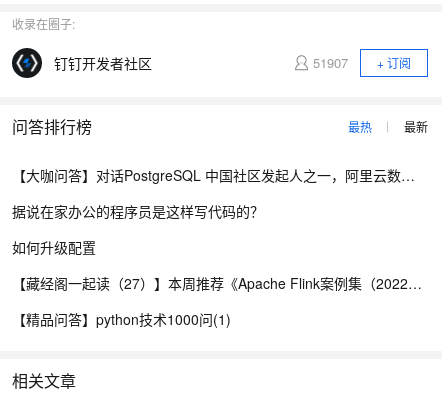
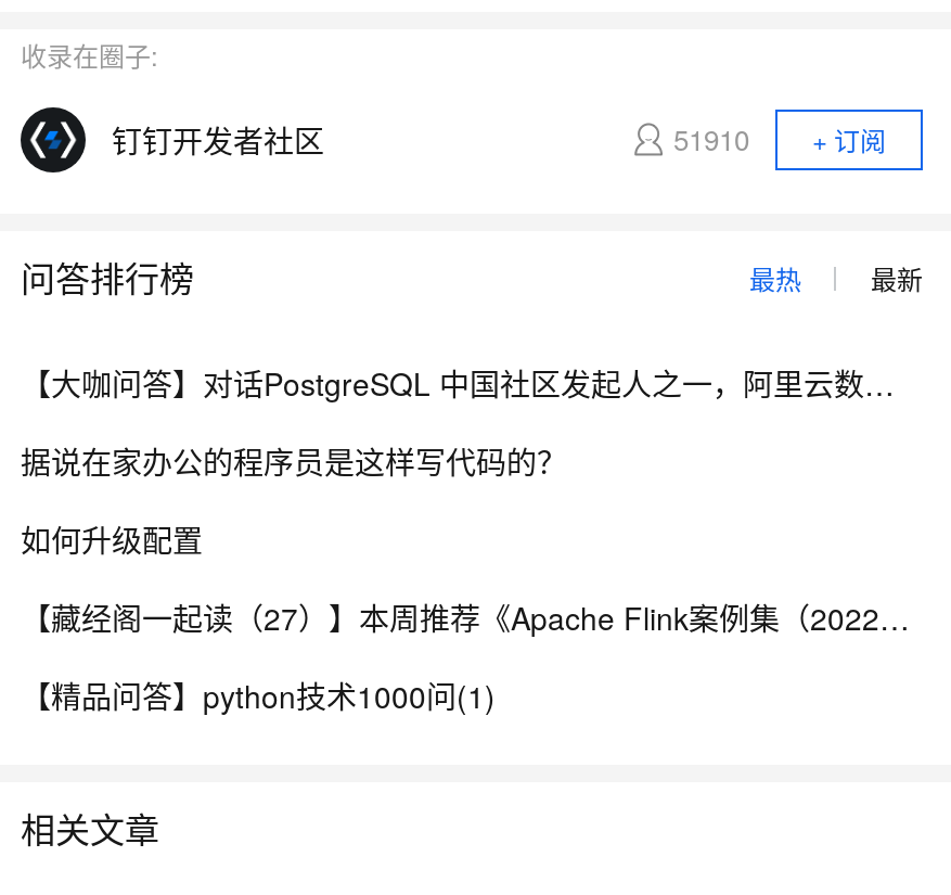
[313,53,411,72] 51907 + 订阅 -> [673,118,886,159] 51910 + 订阅

